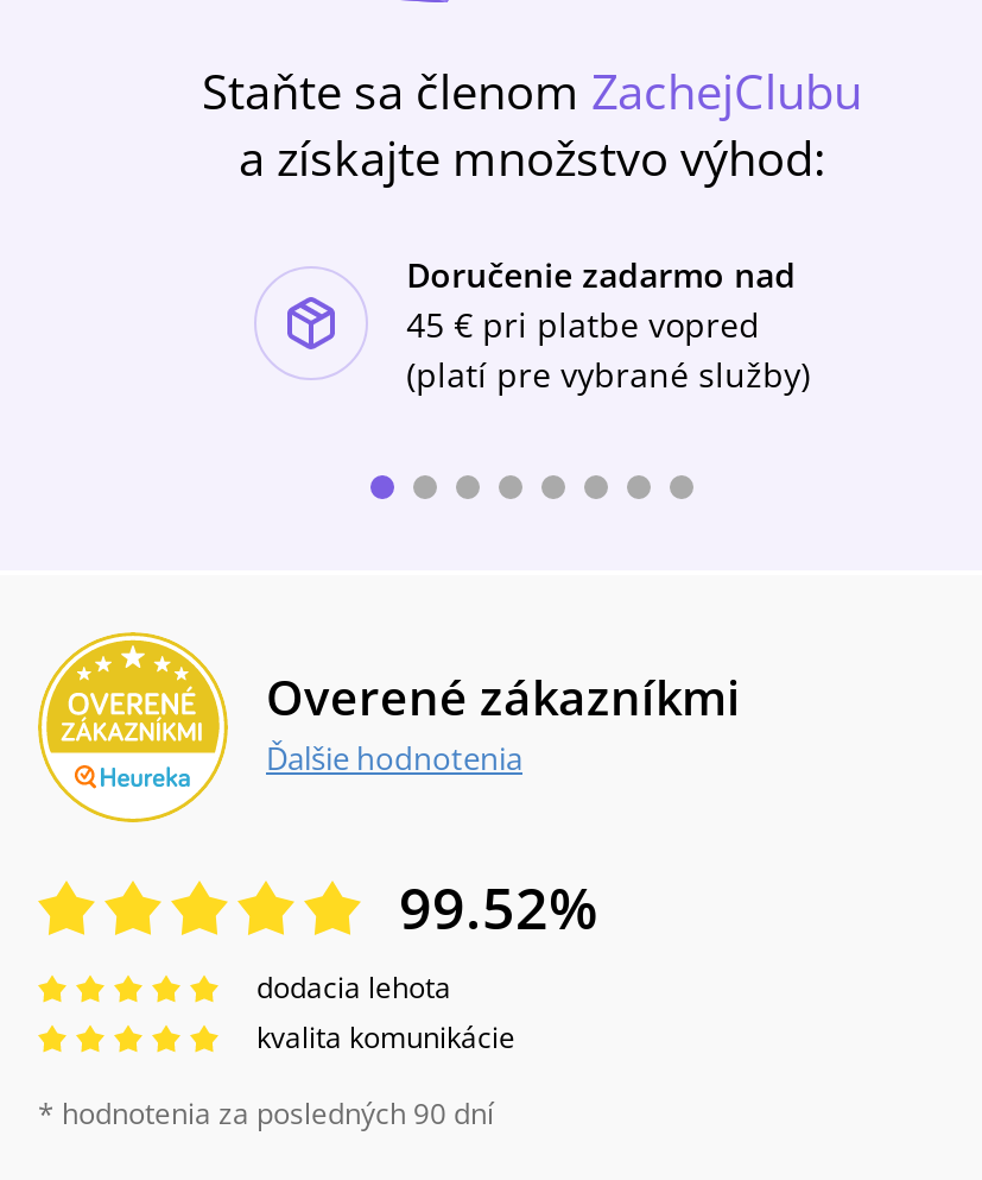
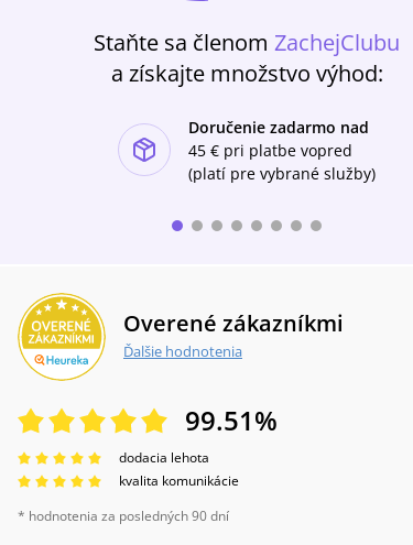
[399,867,598,945] 99.52% -> [185,402,278,438] 99.51%

